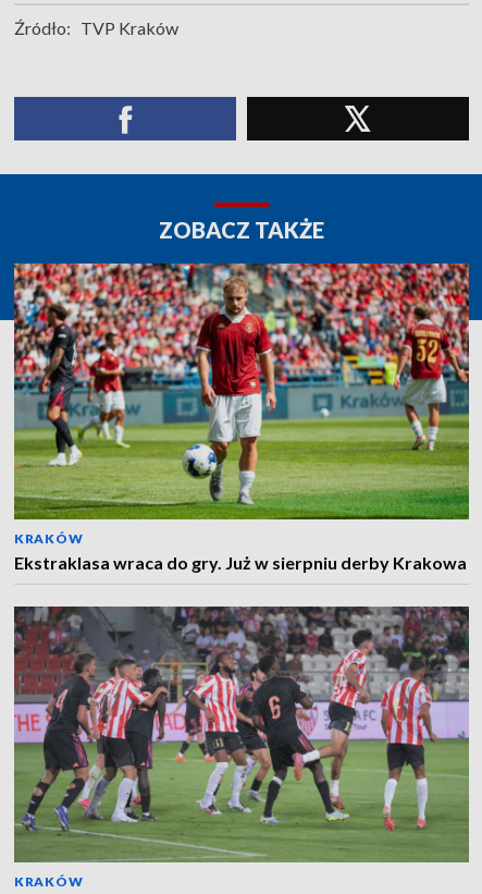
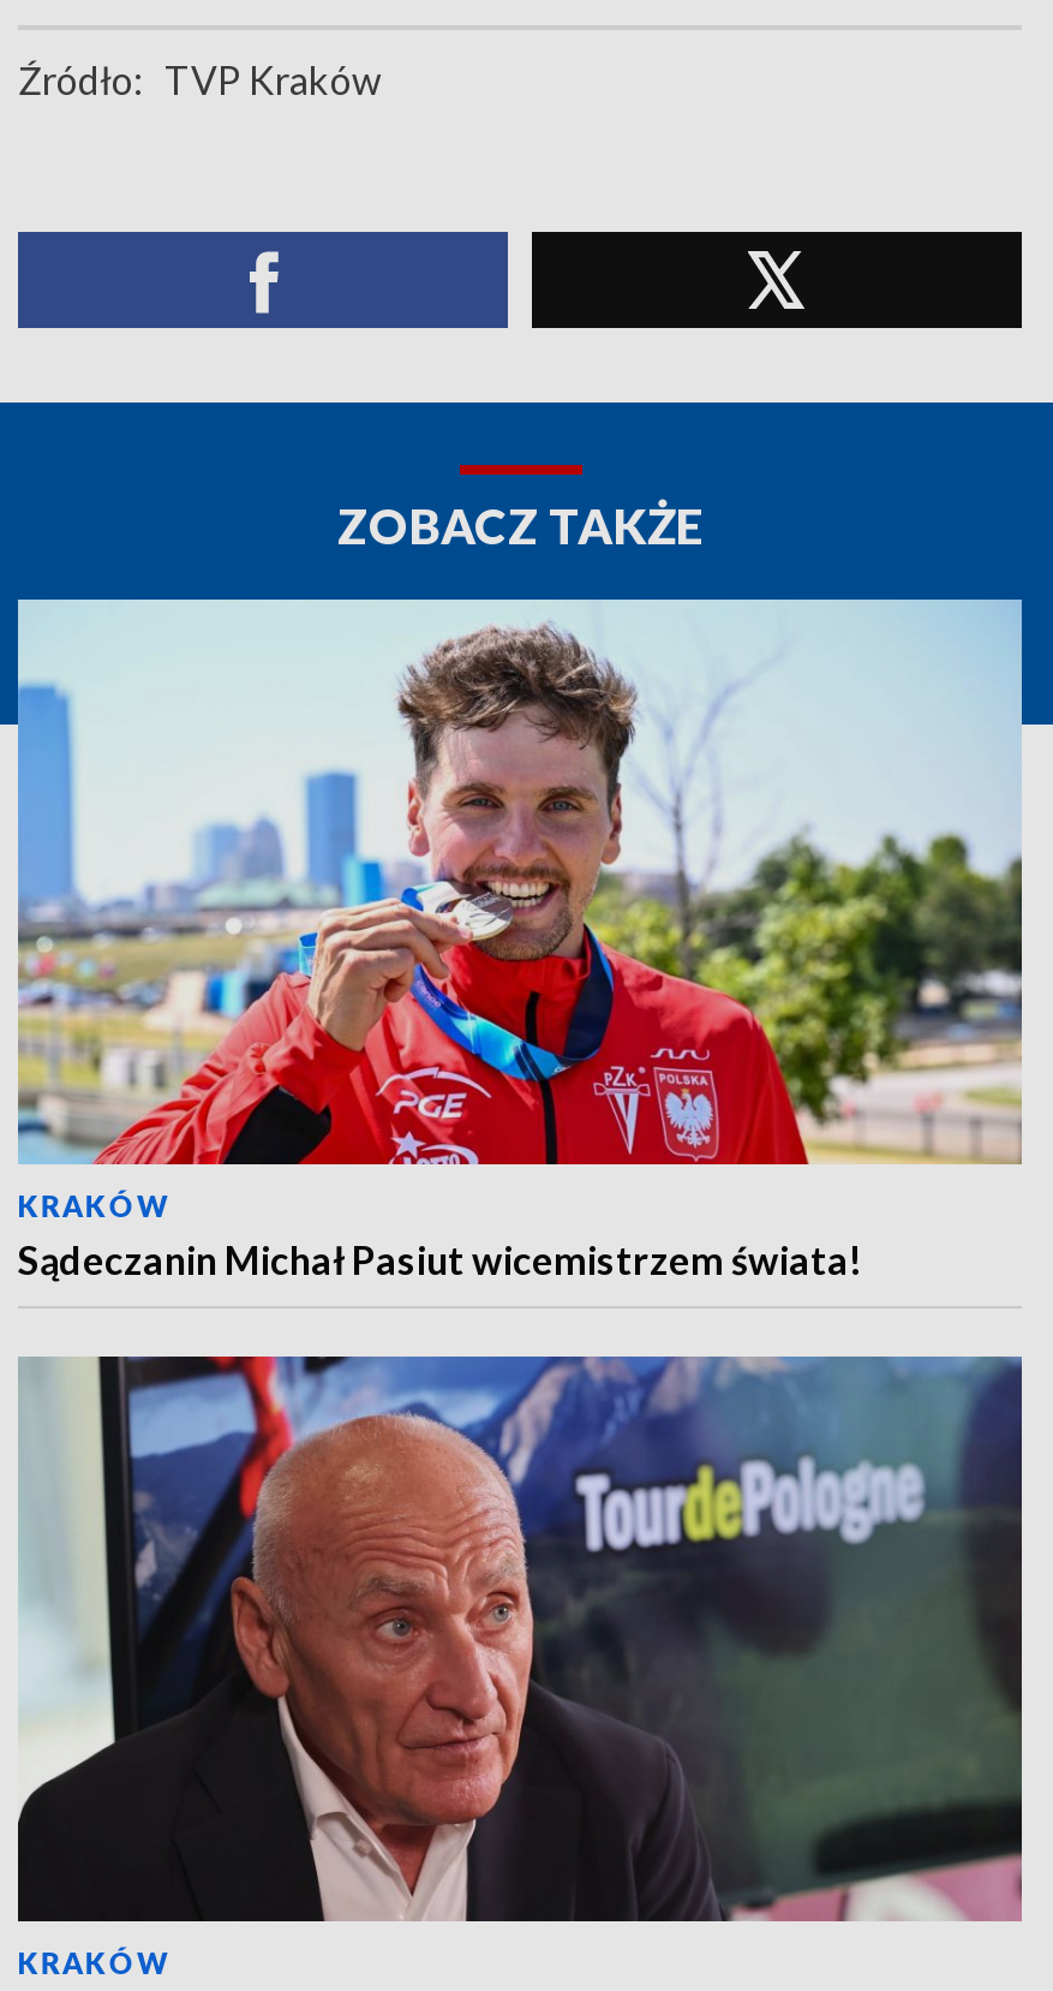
[13,262,470,573] [image] | Ekstraklasa wraca do gry. Już w sierpniu derby Krakowa -> [16,597,1024,1282] [image] | Sądeczanin Michał Pasiut wicemistrzem świata!
[13,605,470,864] [image] -> [16,1354,1024,1924] [image]

